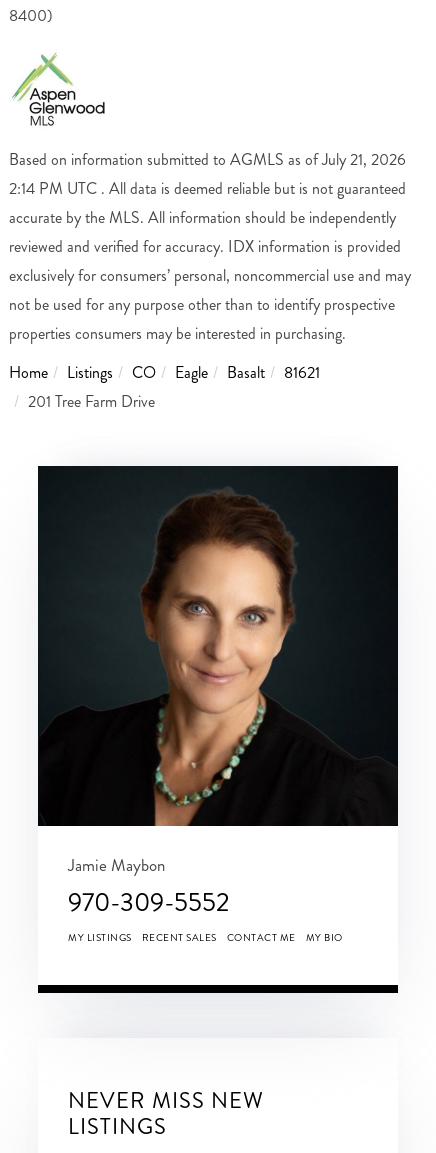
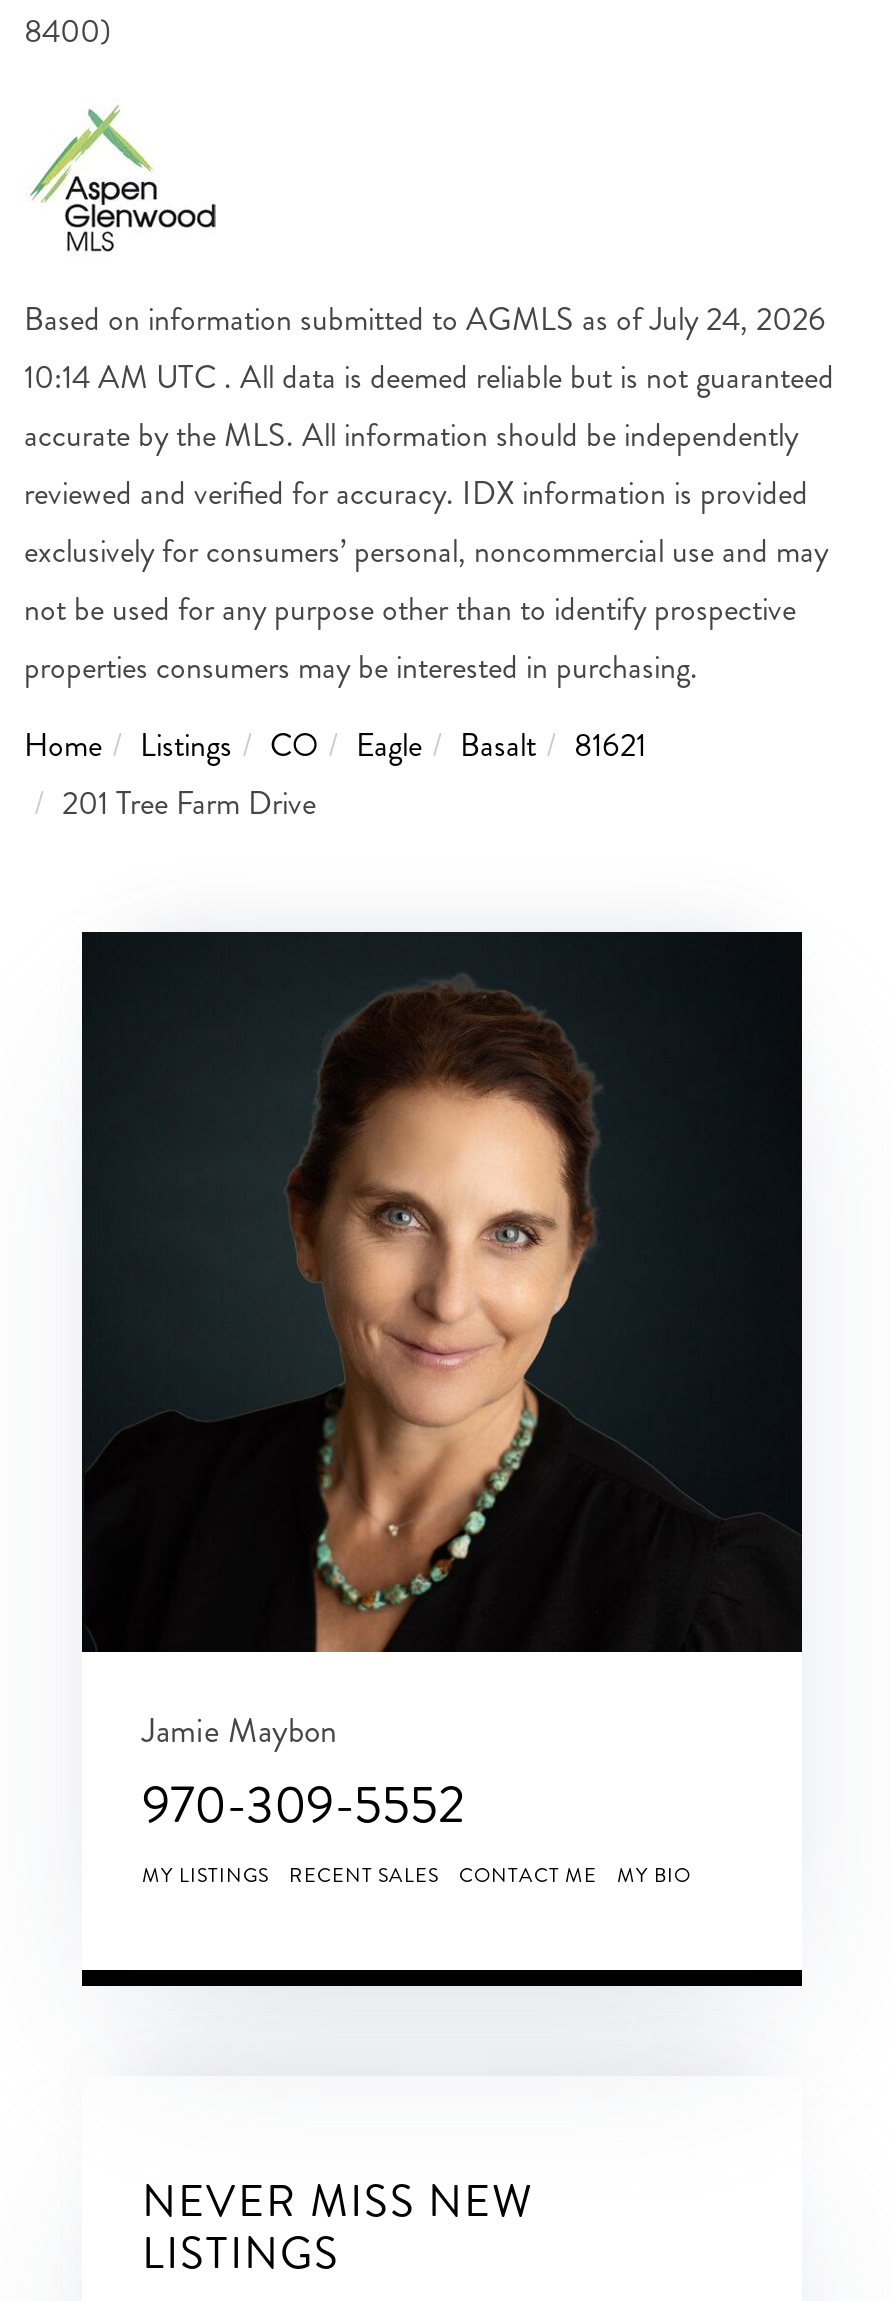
[9,148,406,171] Based on information submitted to AGMLS as of July 21, 2026 -> [24,295,826,341] Based on information submitted to AGMLS as of July 24, 2026
[9,177,406,200] 2:14 PM UTC . All data is deemed reliable but is not guaranteed -> [24,353,834,399] 10:14 AM UTC . All data is deemed reliable but is not guaranteed

